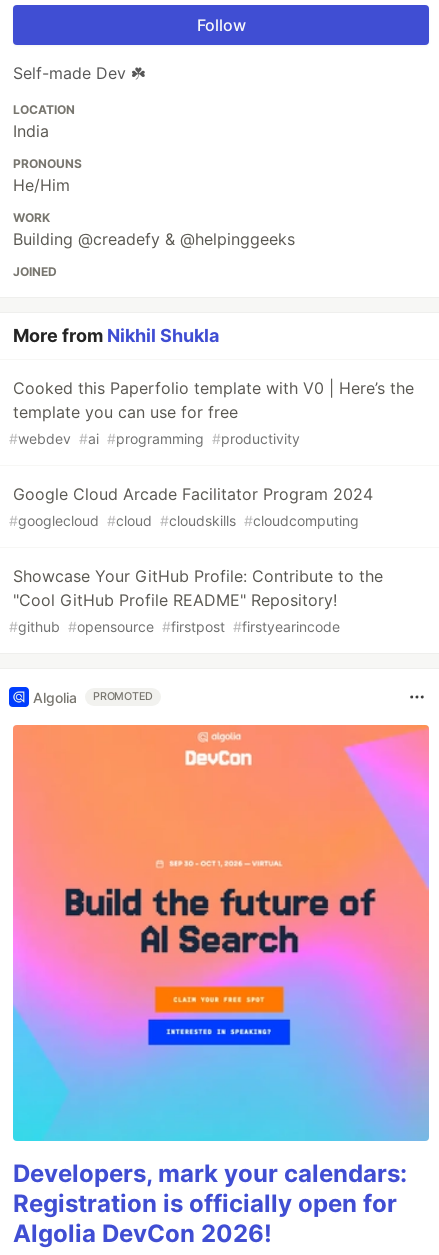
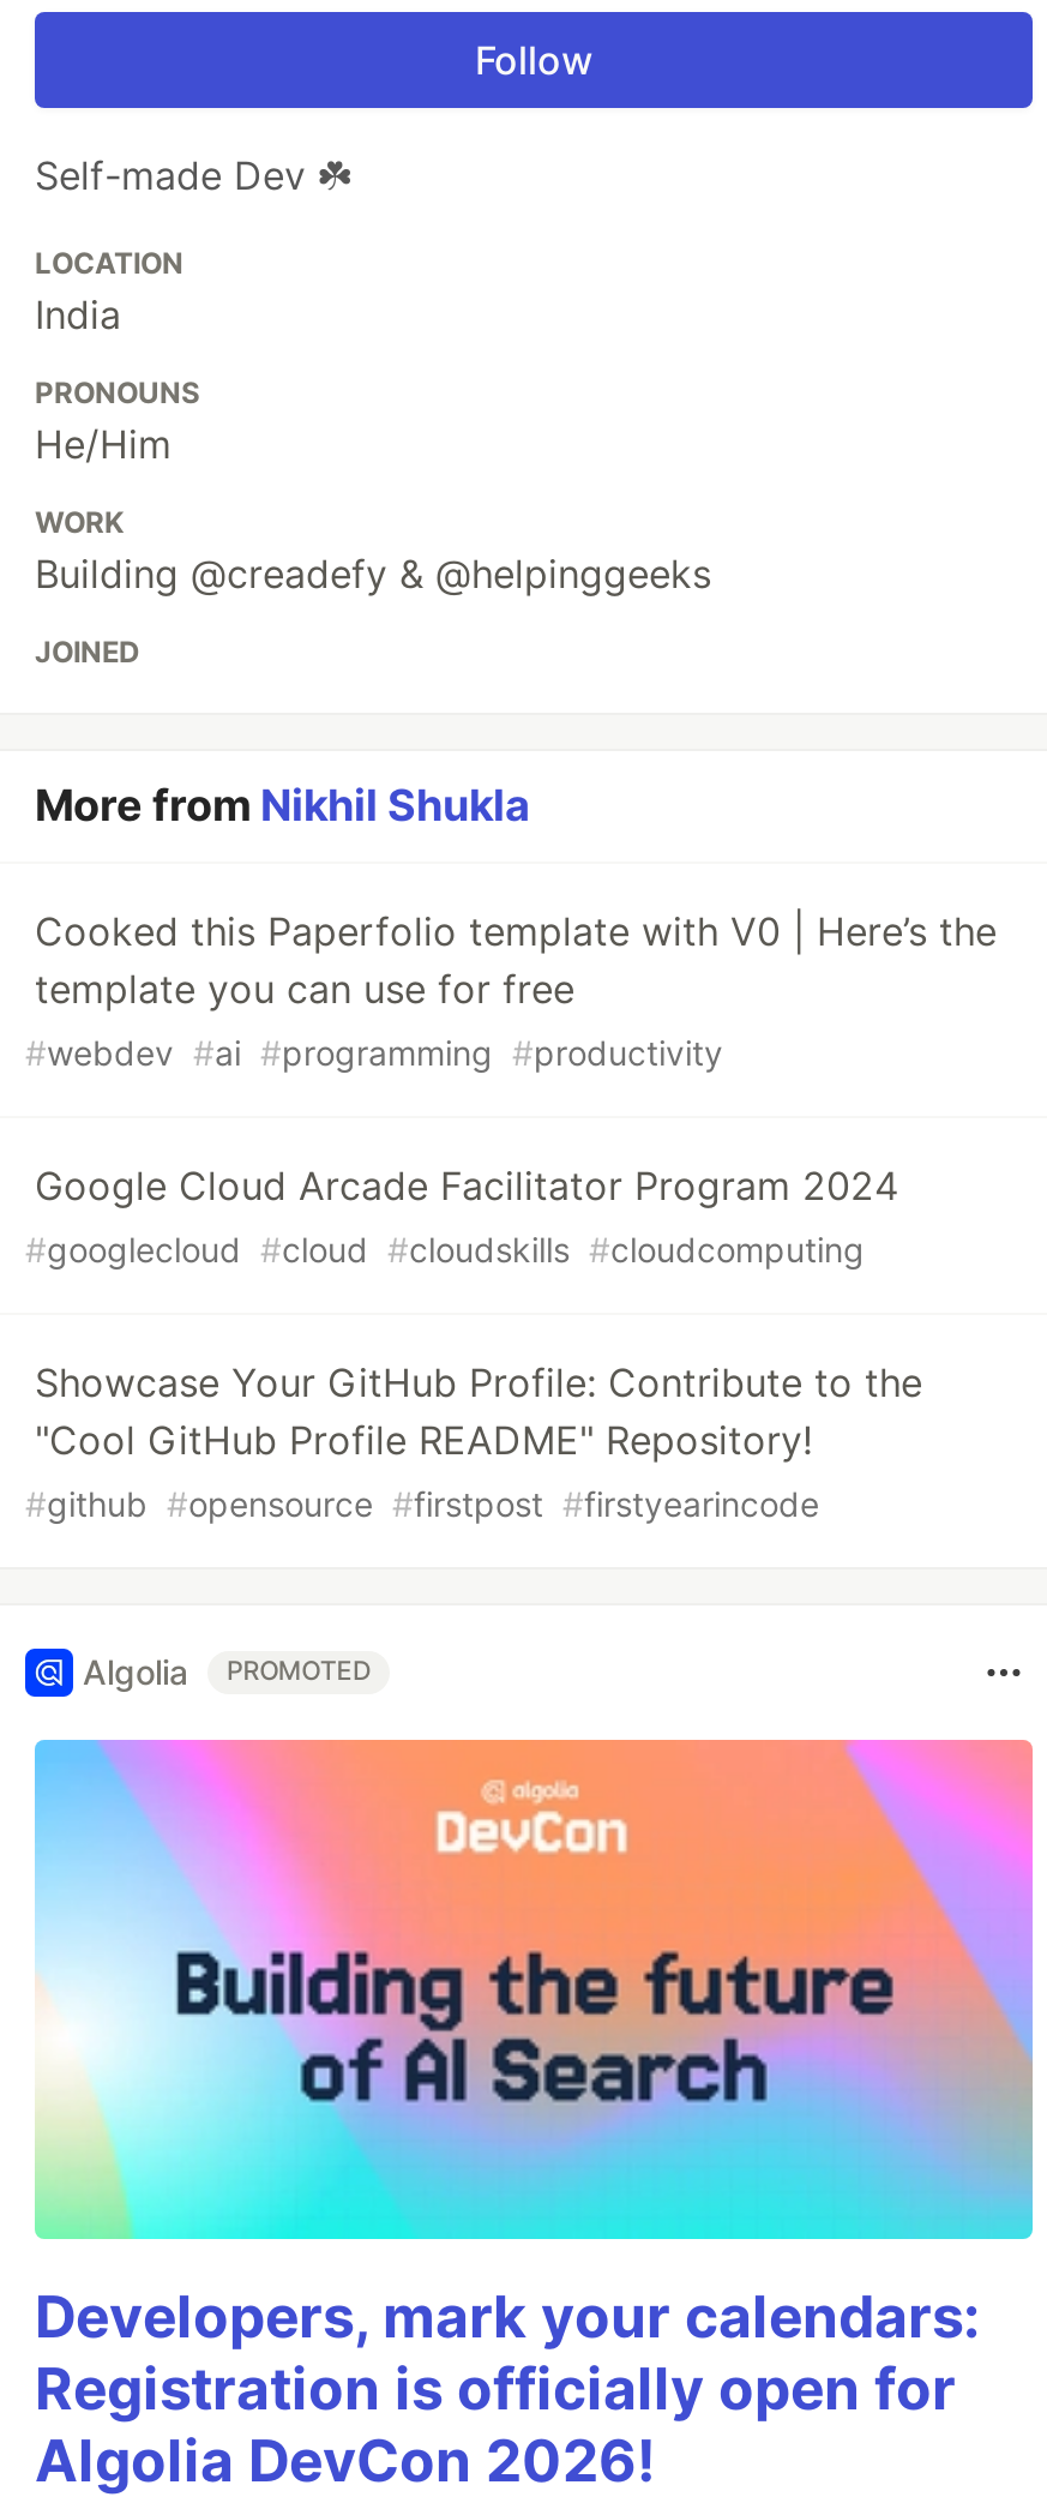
[12,724,430,1142] [image] -> [32,1737,1033,2241] [image]

